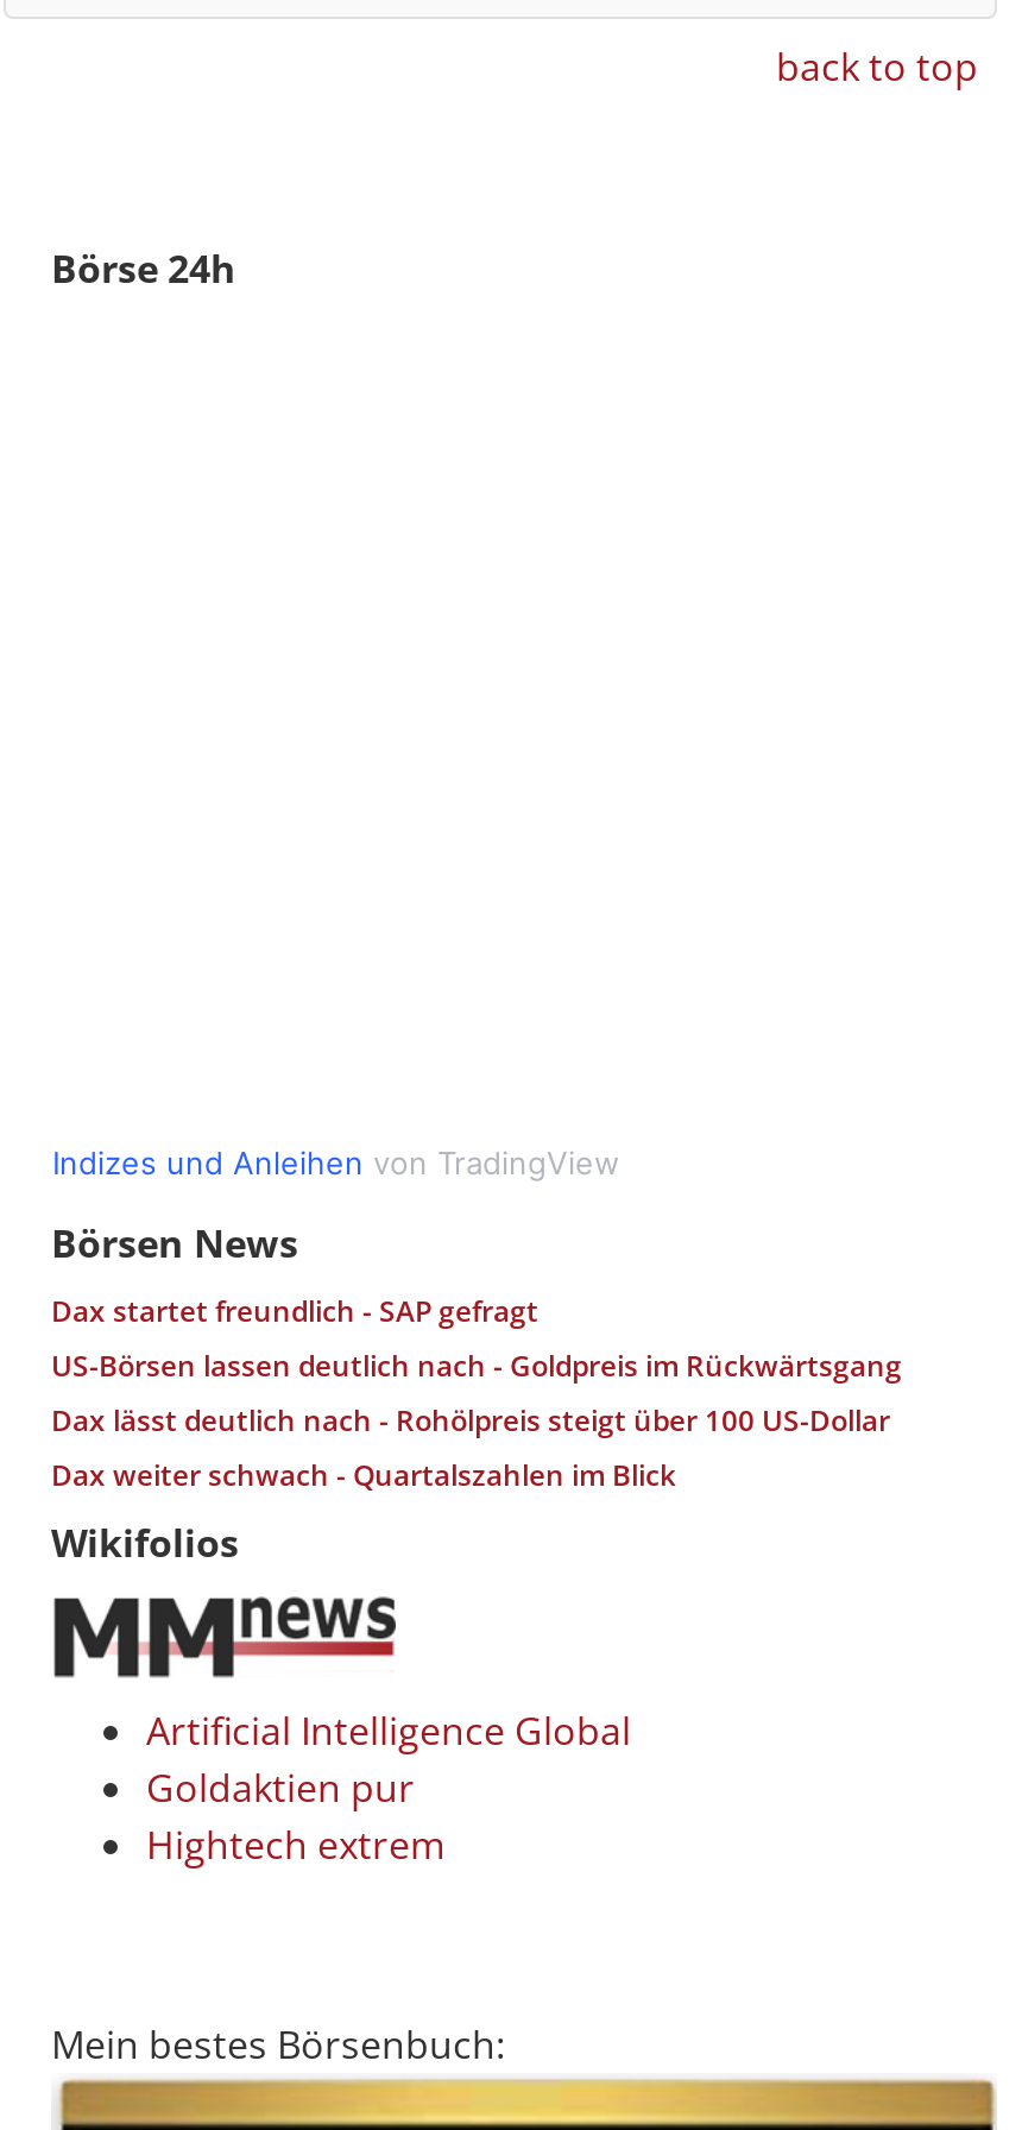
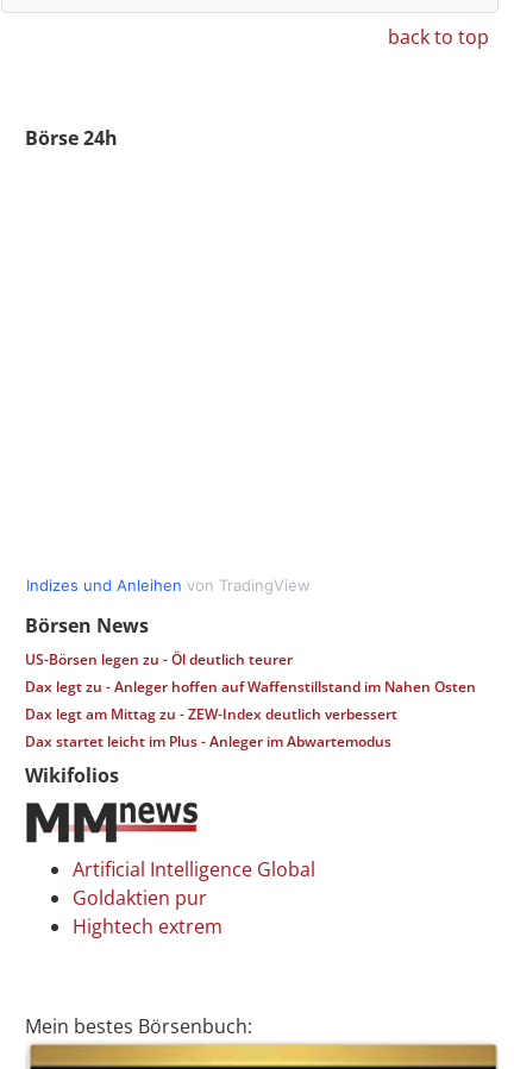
[51,1291,902,1495] Dax startet freundlich - SAP gefragt | US-Börsen lassen deutlich nach - Goldpreis im Rückwärtsgang | Dax lässt deutlich nach - Rohölpreis steigt über 100 US-Dollar | Dax weiter schwach - Quartalszahlen im Blick -> [25,649,476,752] US-Börsen legen zu - Öl deutlich teurer | Dax legt zu - Anleger hoffen auf Waffenstillstand im Nahen Osten | Dax legt am Mittag zu - ZEW-Index deutlich verbessert | Dax startet leicht im Plus - Anleger im Abwartemodus

